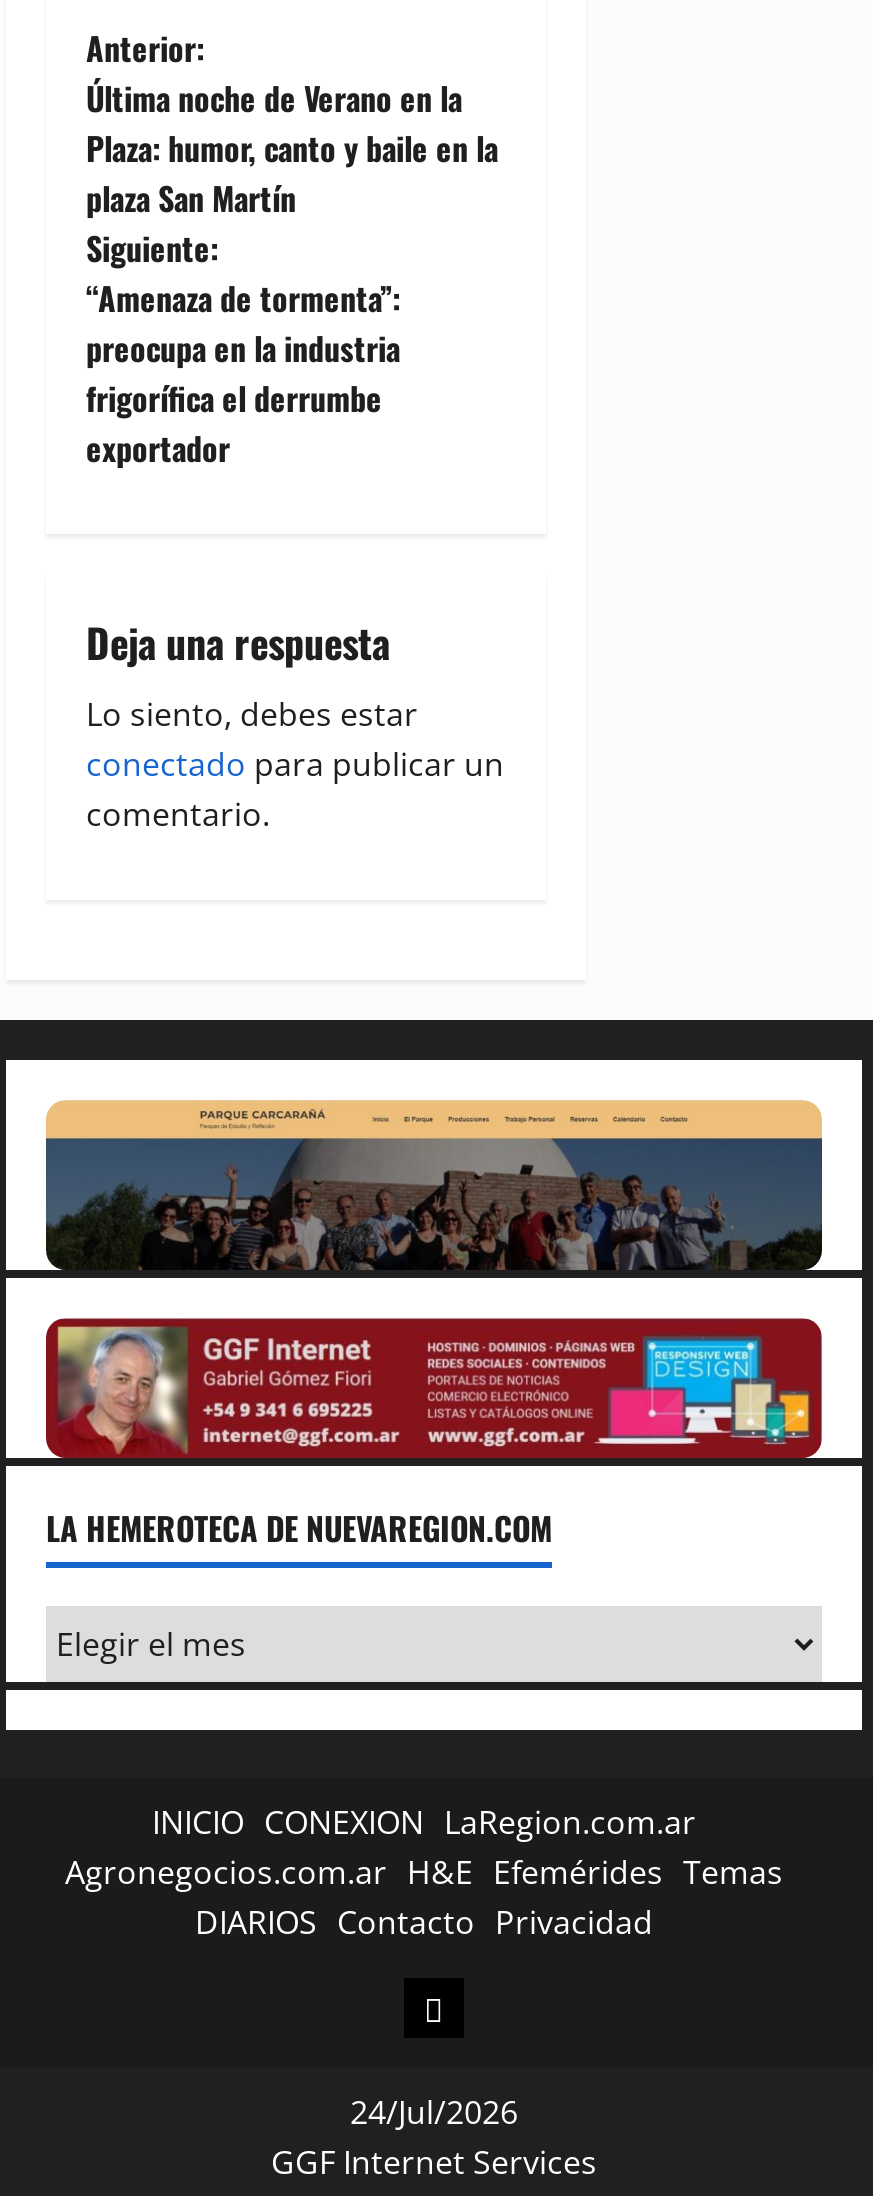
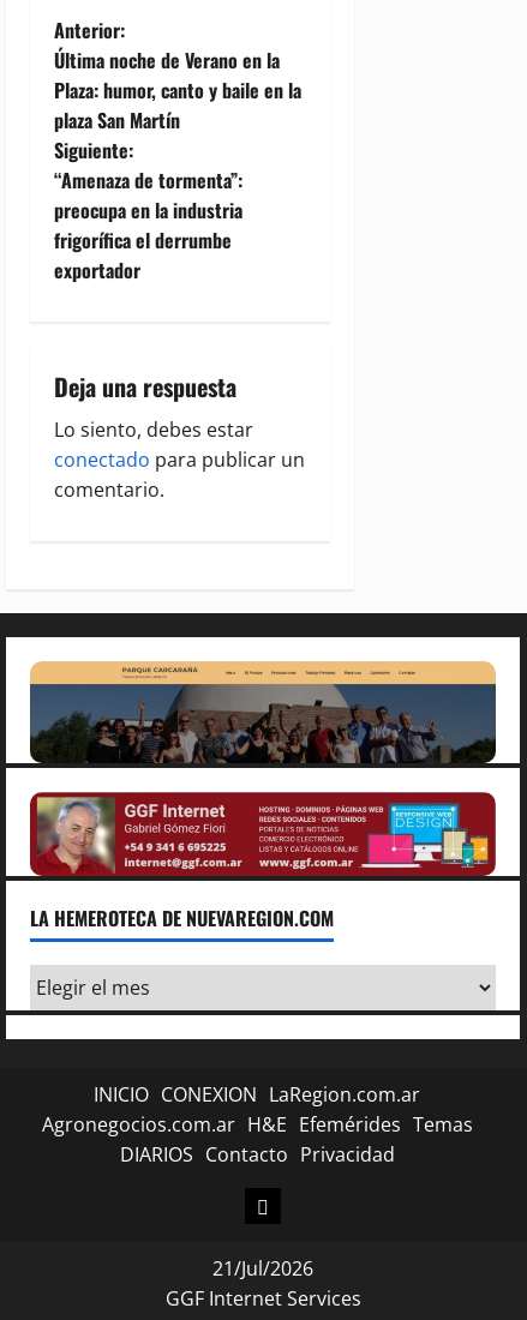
[350,2090,518,2134] 24/Jul/2026 -> [212,1255,313,1282] 21/Jul/2026

